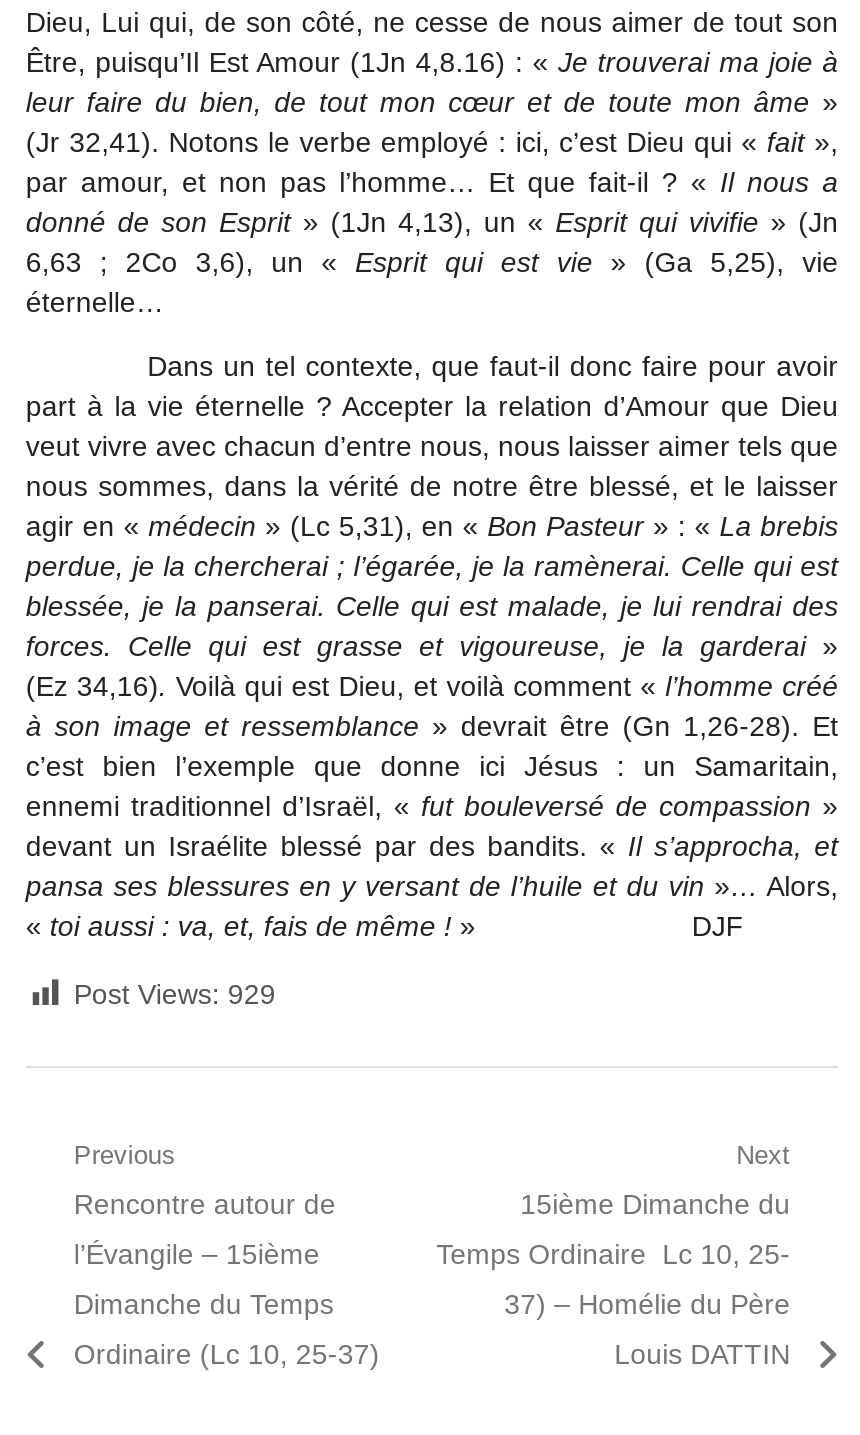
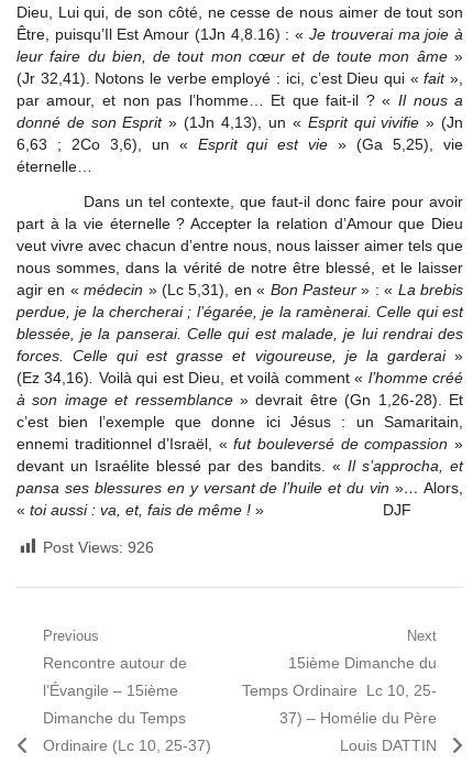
[74,977,276,1009] Post Views: 929 -> [43,538,154,556] Post Views: 926

